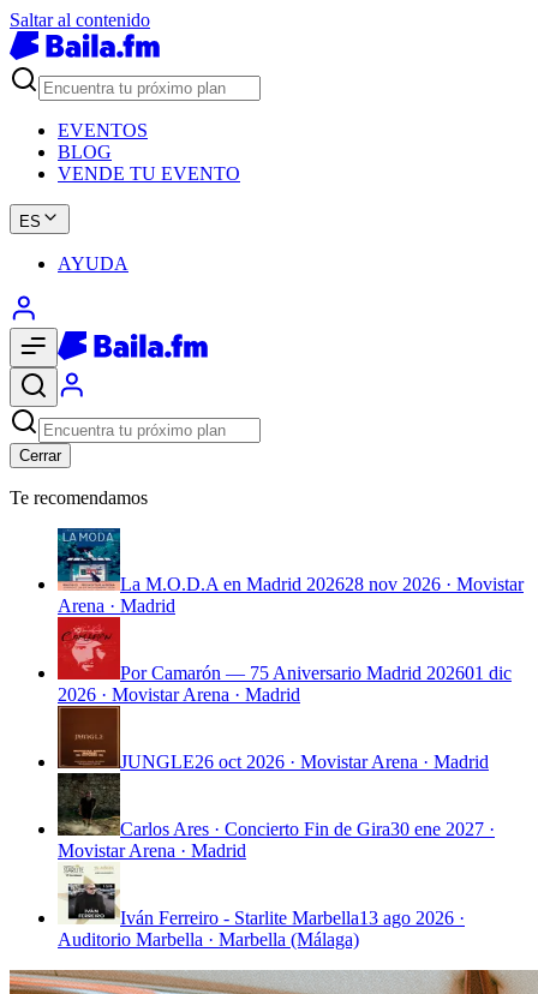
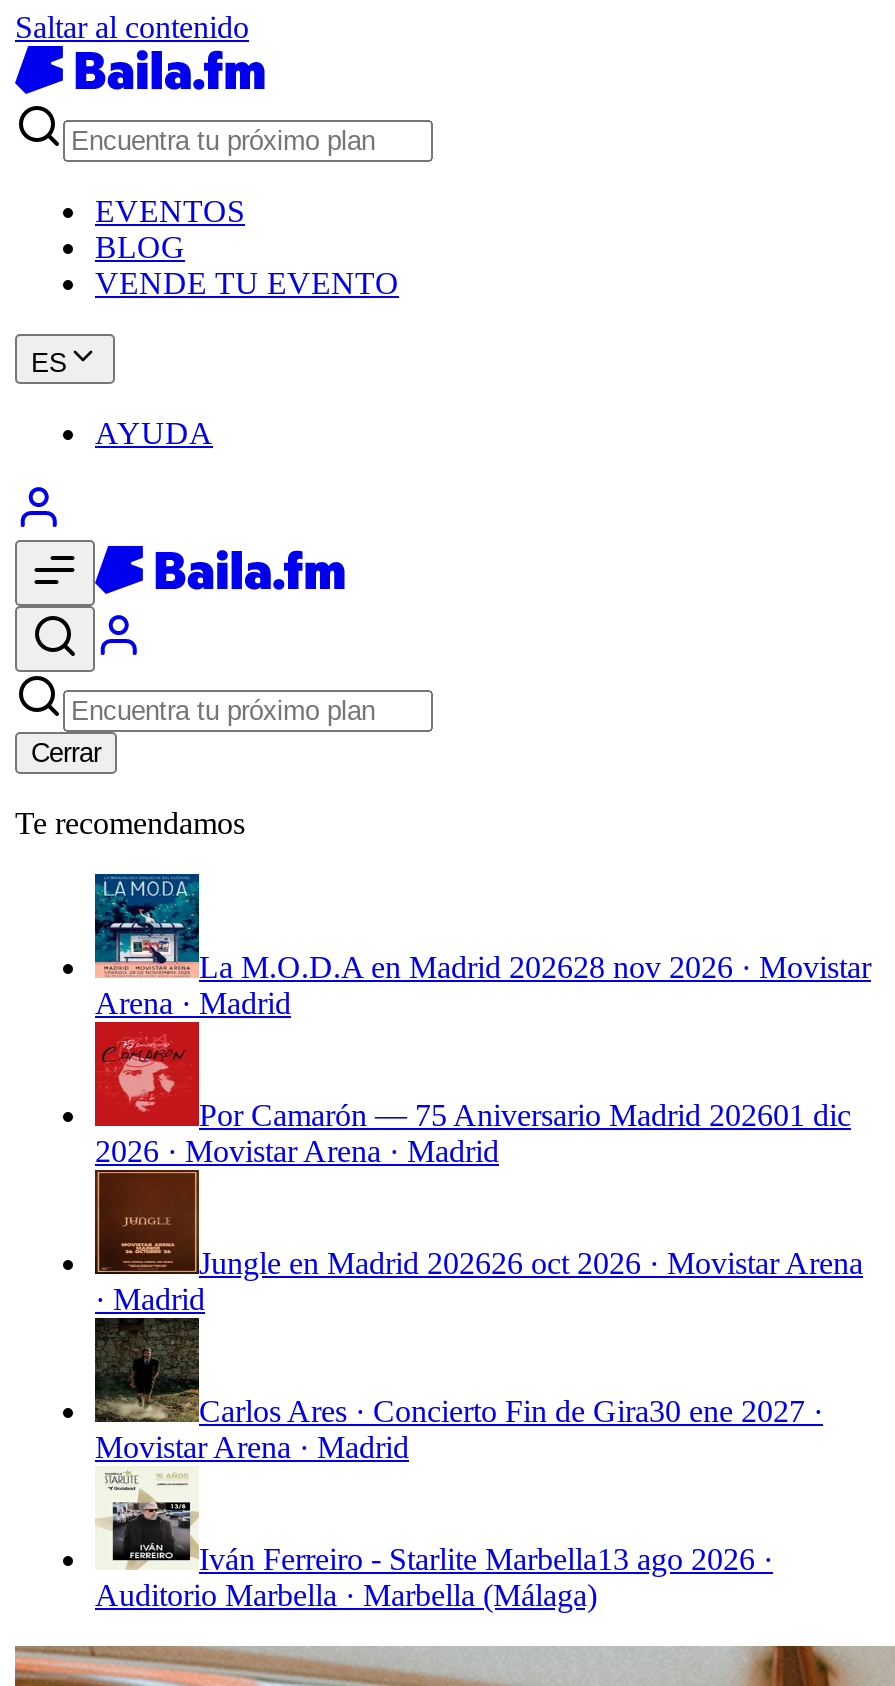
[120,752,489,772] JUNGLE26 oct 2026 · Movistar Arena · Madrid -> [95,1246,863,1316] Jungle en Madrid 202626 oct 2026 · Movistar Arena | · Madrid

